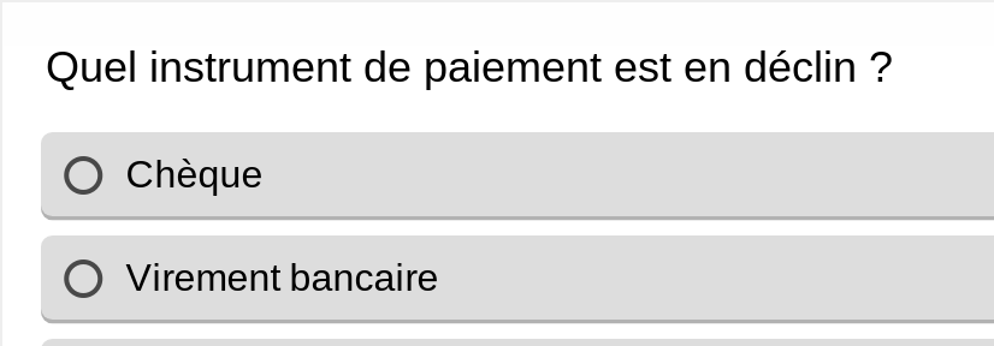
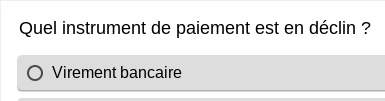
[126,153,263,194] Chèque -> none

